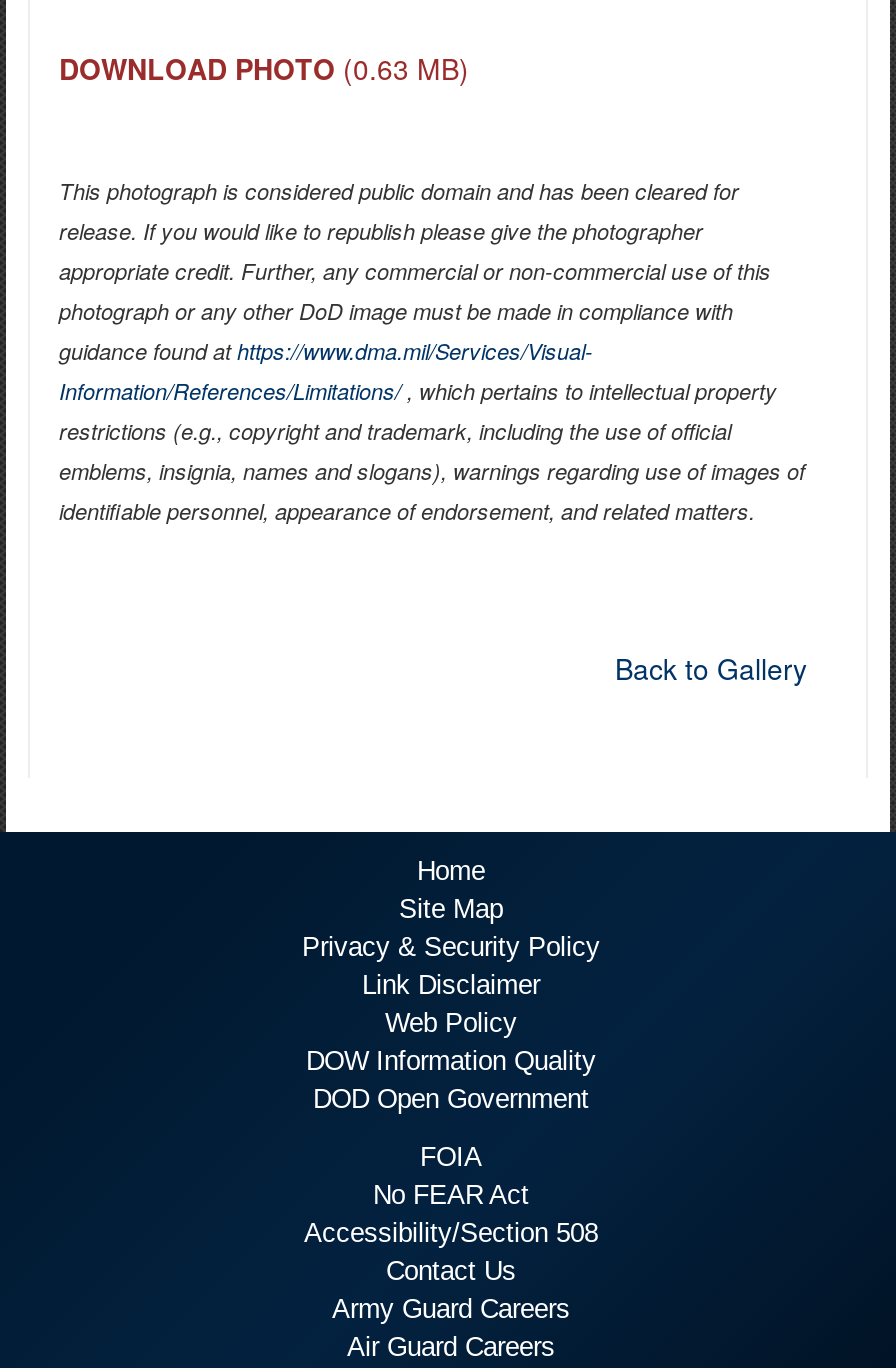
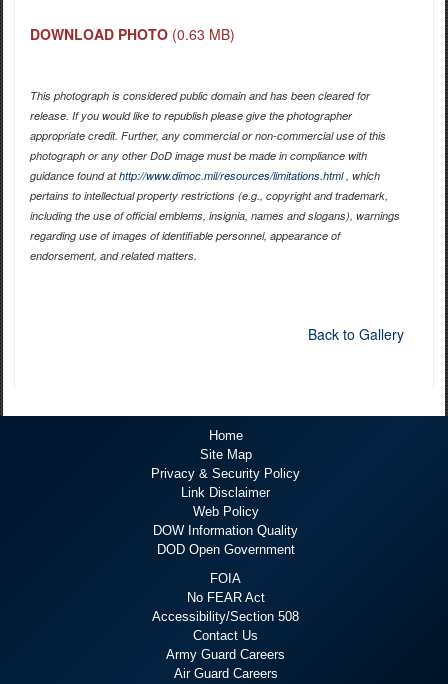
[59,337,805,527] guidance found athttps://www.dma.mil/Services/Visual- | Information/References/Limitations/, which pertains to intellectual property | restrictions (e.g., copyright and trademark, including the use of official | emblems, insignia, names and slogans), warnings regarding use of images of | identifiable personnel, appearance of endorsement, and related matters. -> [29,168,399,263] guidance found athttp://www.dimoc.mil/resources/limitations.html, which | pertains to intellectual property restrictions (e.g., copyright and trademark, | including the use of official emblems, insignia, names and slogans), warnings | regarding use of images of identifiable personnel, appearance of | endorsement, and related matters.

